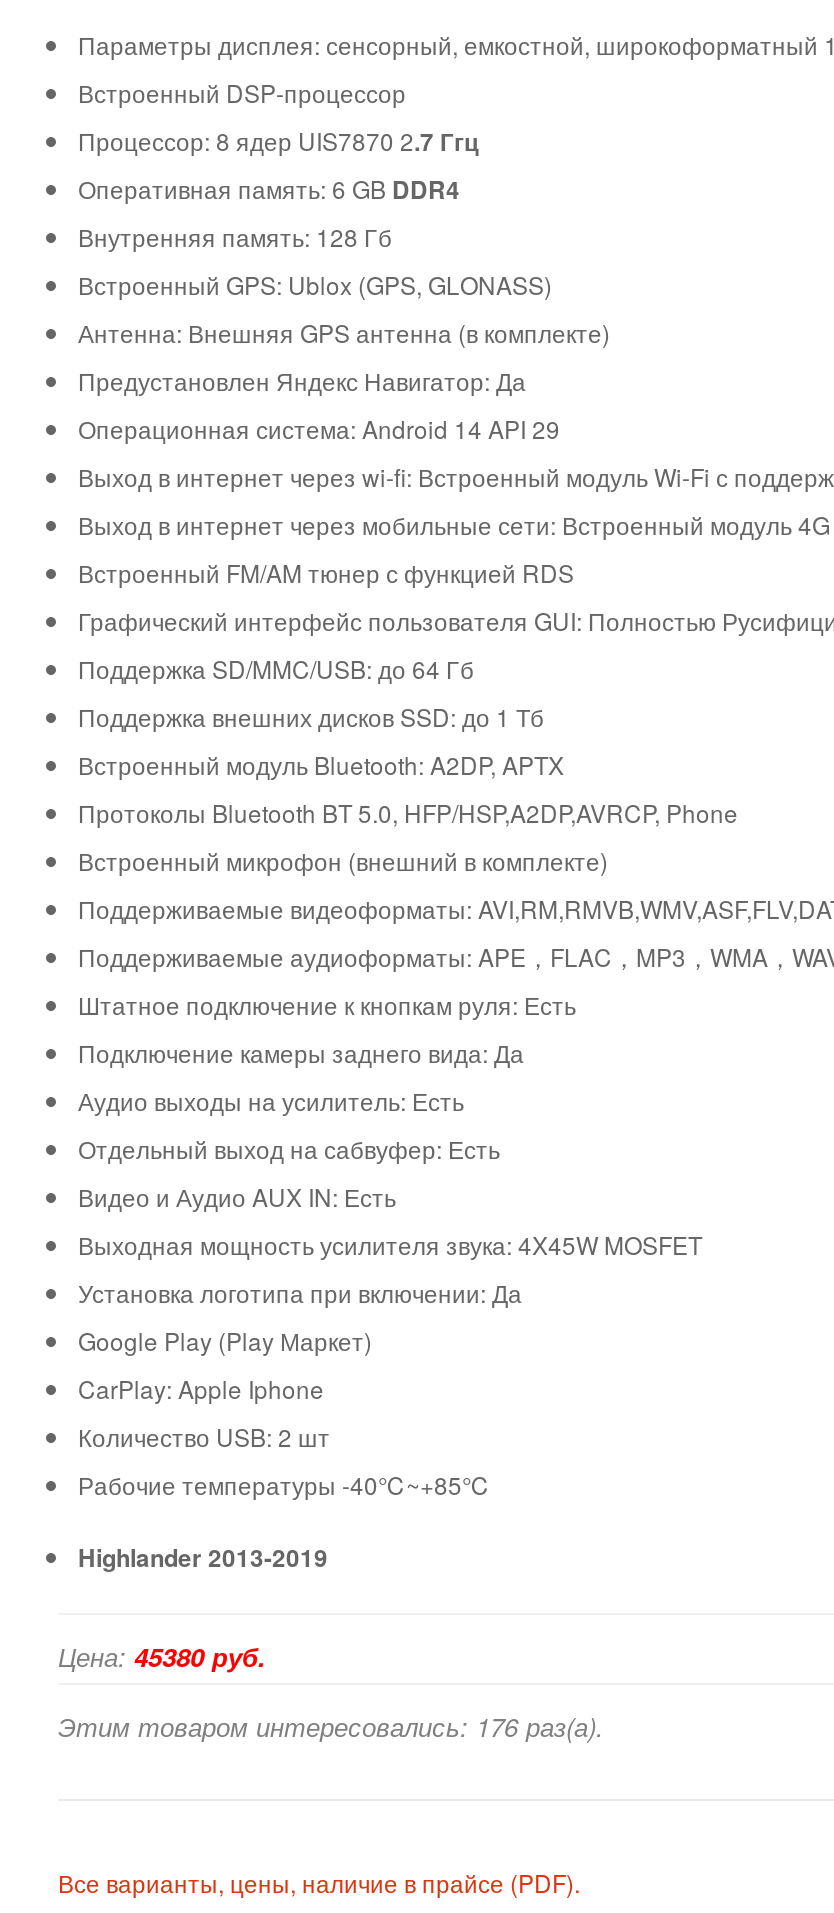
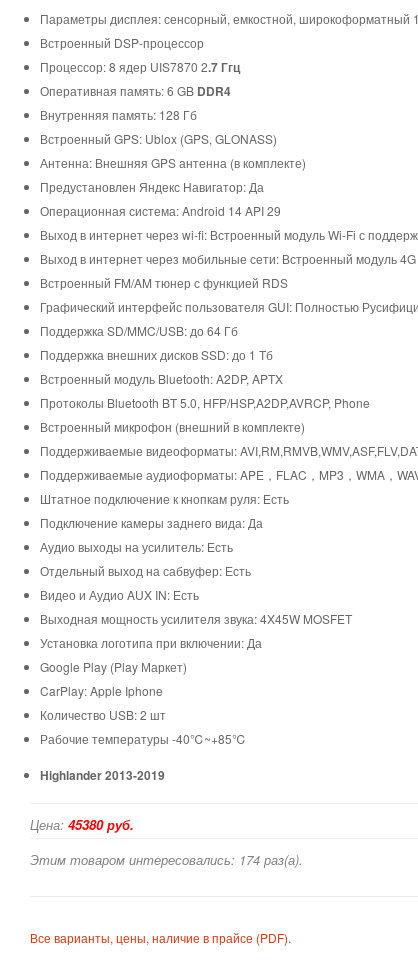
[58,1707,604,1745] Этим товаром интересовались: 176 раз(а). -> [30,850,303,869] Этим товаром интересовались: 174 раз(а).

